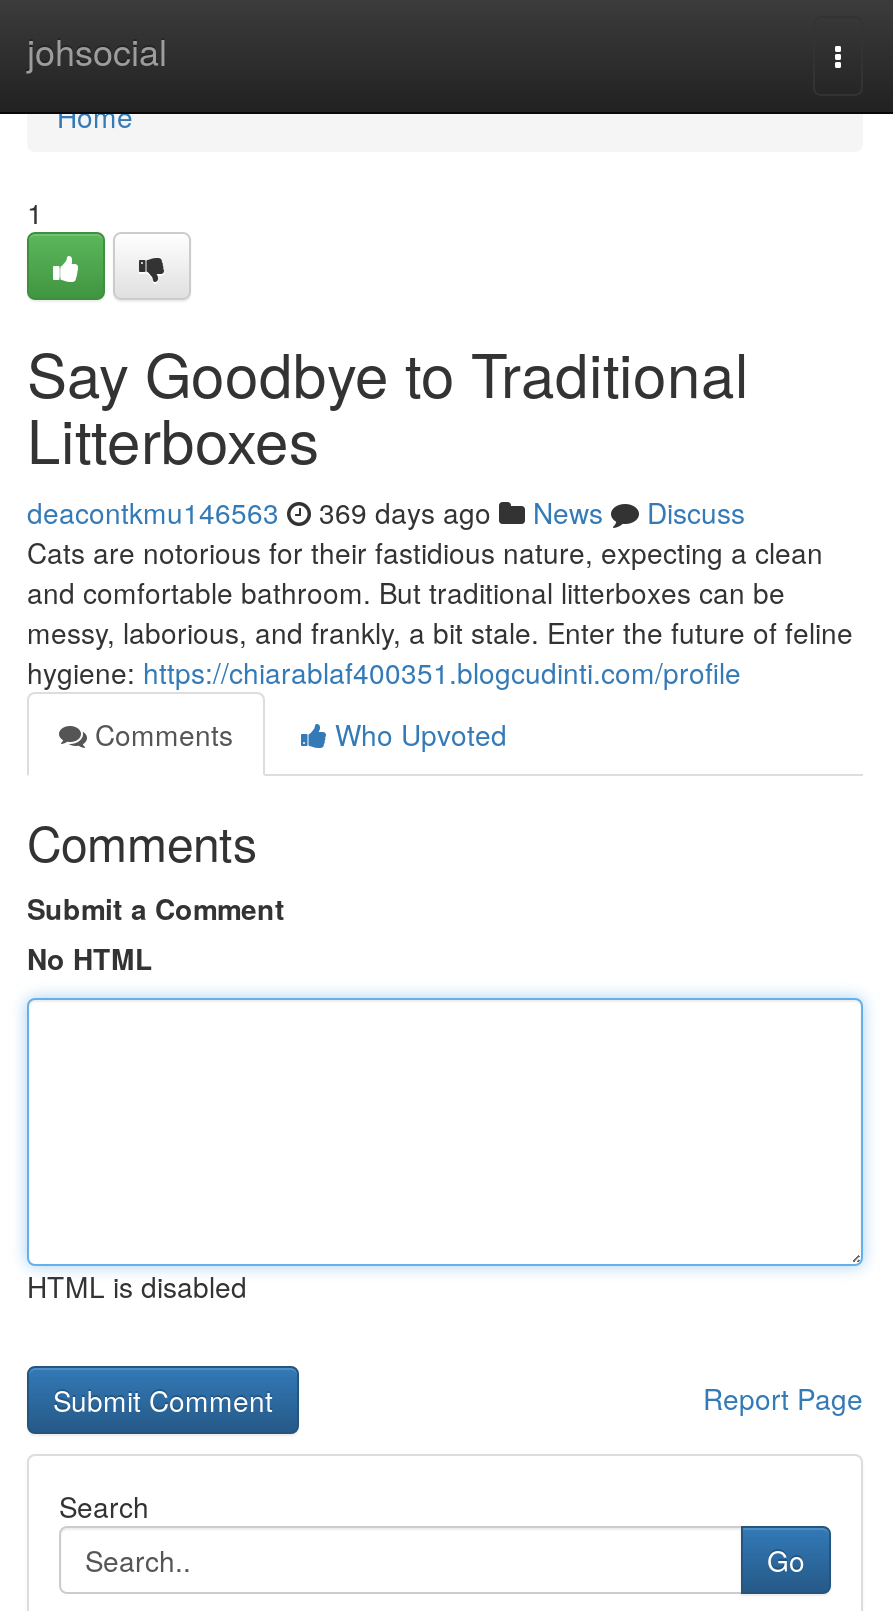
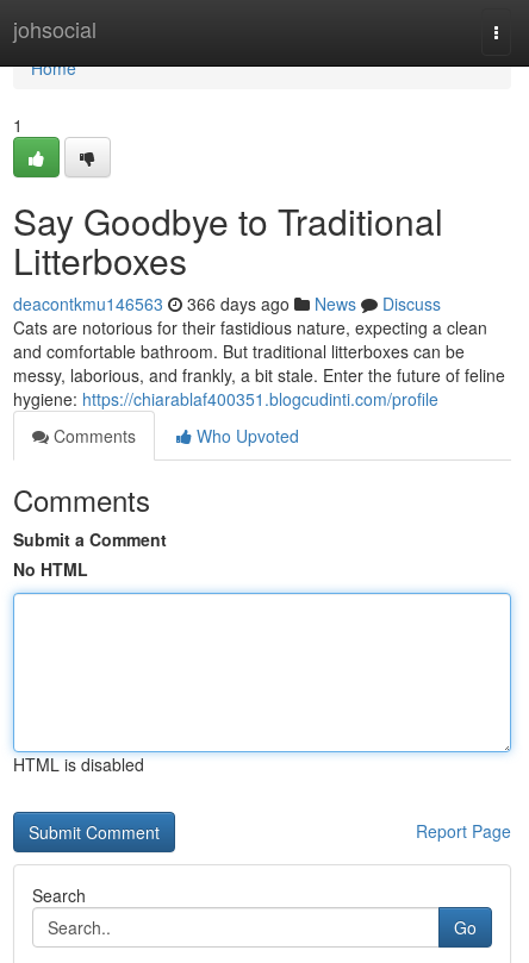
[27,492,745,532] deacontkmu146563 369 days ago News Discuss -> [13,292,441,315] deacontkmu146563 366 days ago News Discuss

